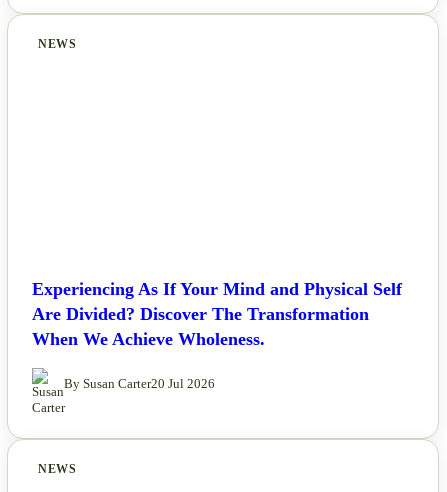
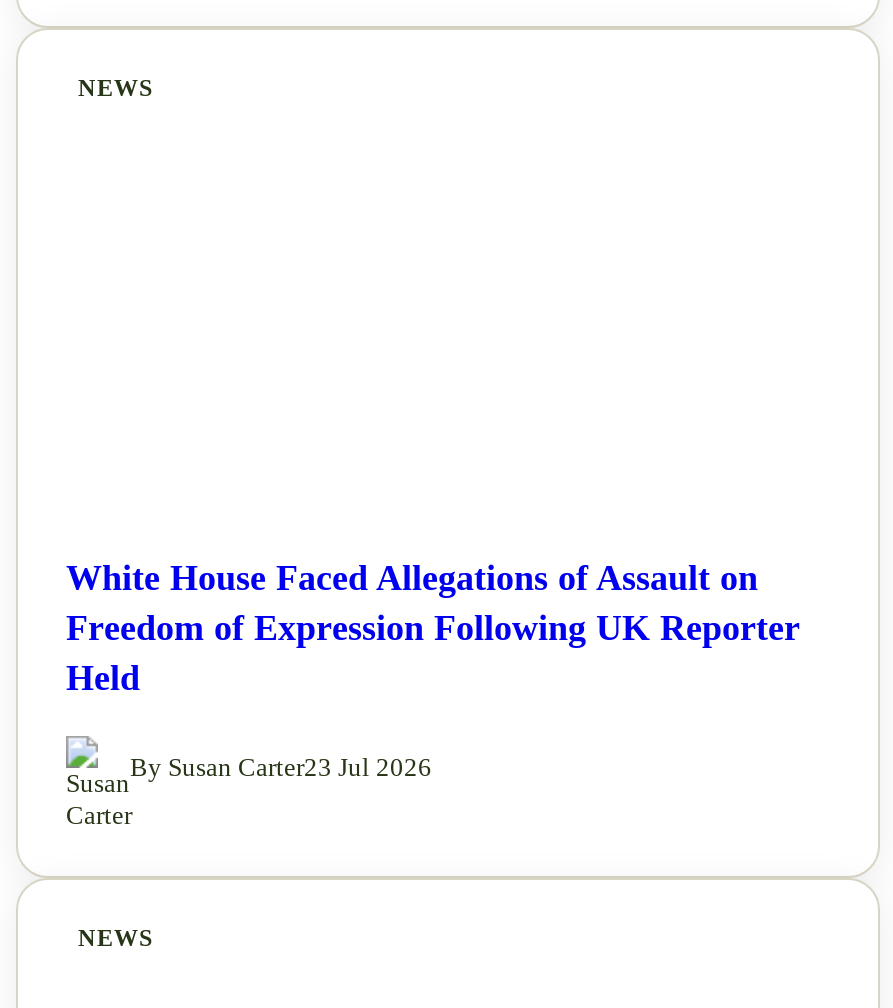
[32,279,402,349] Experiencing As If Your Mind and Physical Self | Are Divided? Discover The Transformation | When We Achieve Wholeness. -> [66,558,800,698] White House Faced Allegations of Assault on | Freedom of Expression Following UK Reporter | Held
[64,376,215,391] By Susan Carter20 Jul 2026 -> [130,752,432,782] By Susan Carter23 Jul 2026

